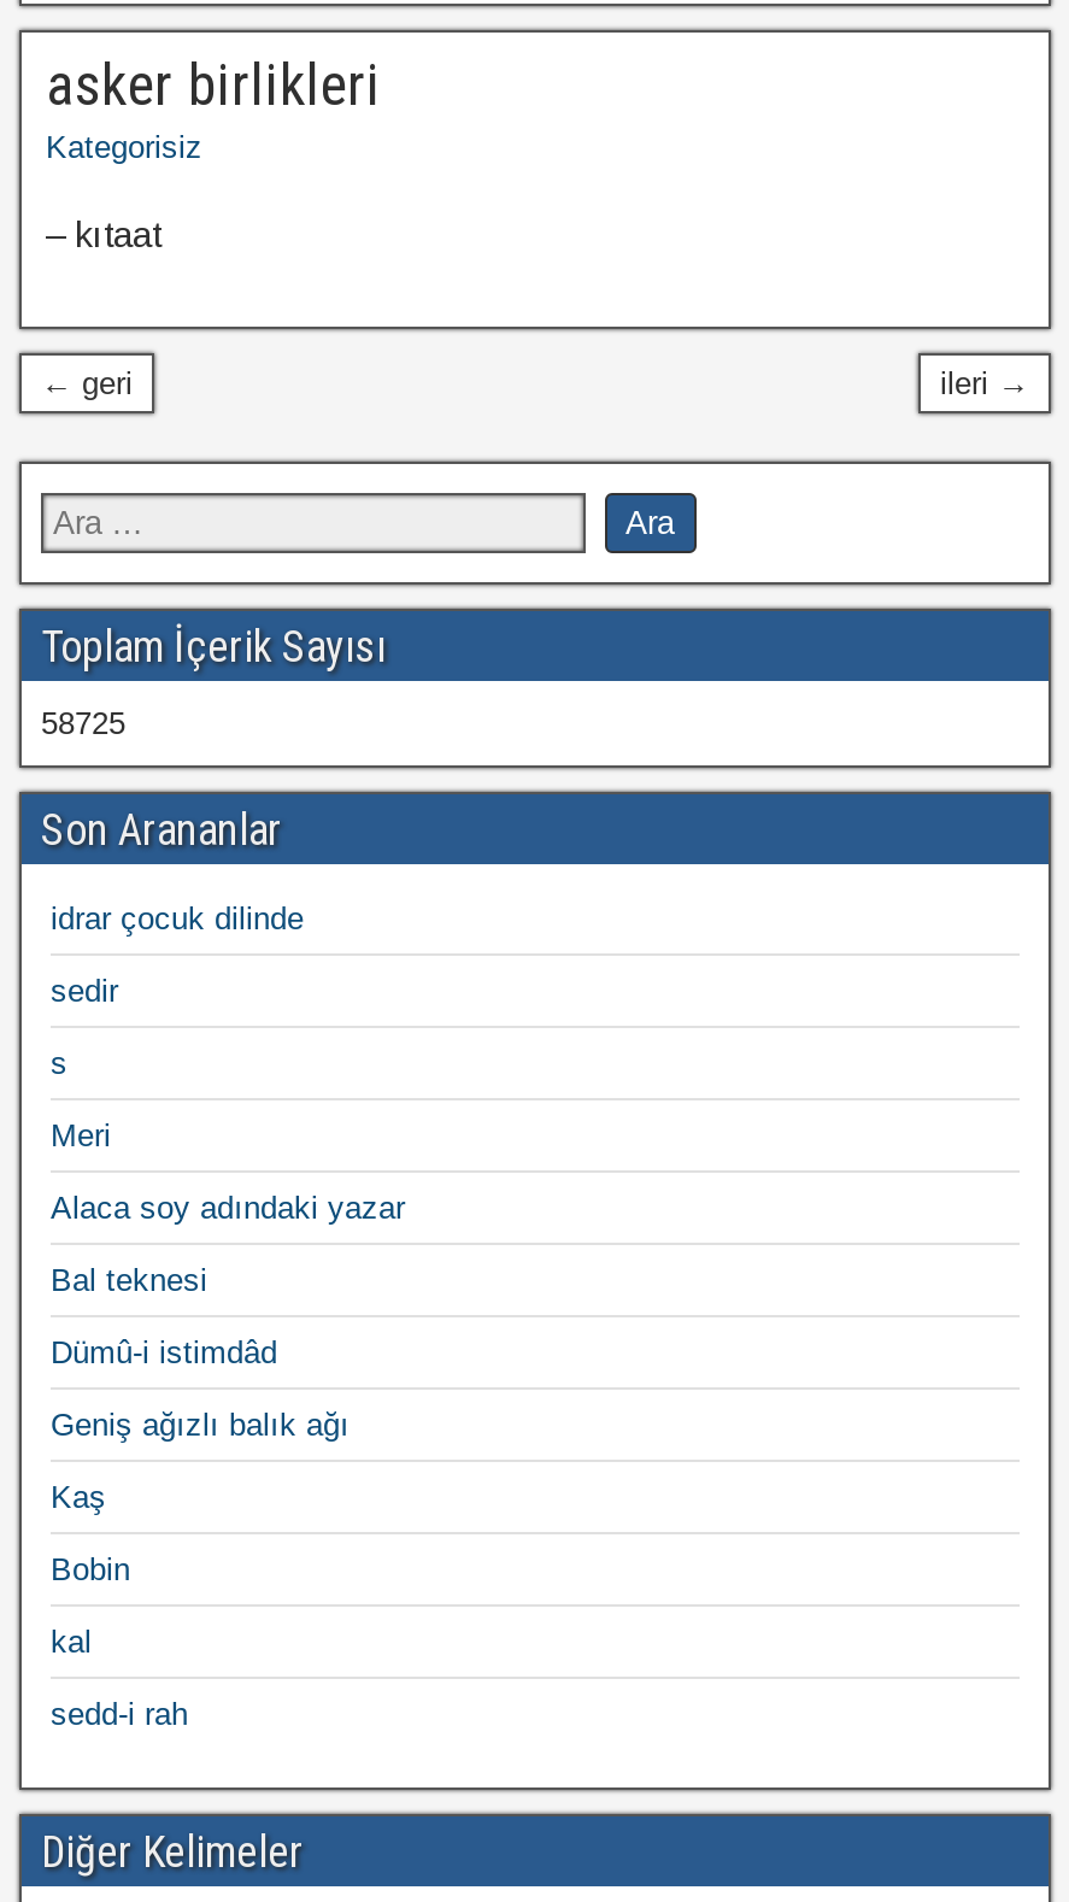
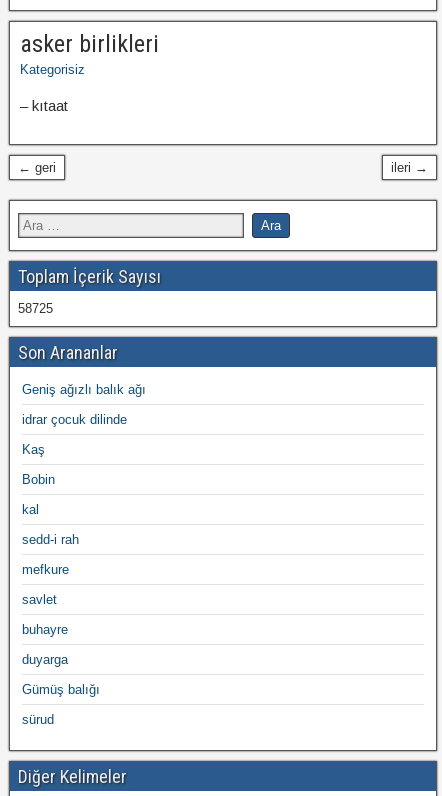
moved [51,900,304,937] -> [22,412,127,427]: idrar çocuk dilinde
[51,973,405,1370] sedir | s | Meri | Alaca soy adındaki yazar | Bal teknesi | Dümû-i istimdâd -> none
moved [51,1407,350,1443] -> [22,382,146,397]: Geniş ağızlı balık ağı
moved [51,1479,188,1732] -> [22,442,79,547]: Kaş | Bobin | kal | sedd-i rah
none -> [22,562,100,727] mefkure | savlet | buhayre | duyarga | Gümüş balığı | sürud

